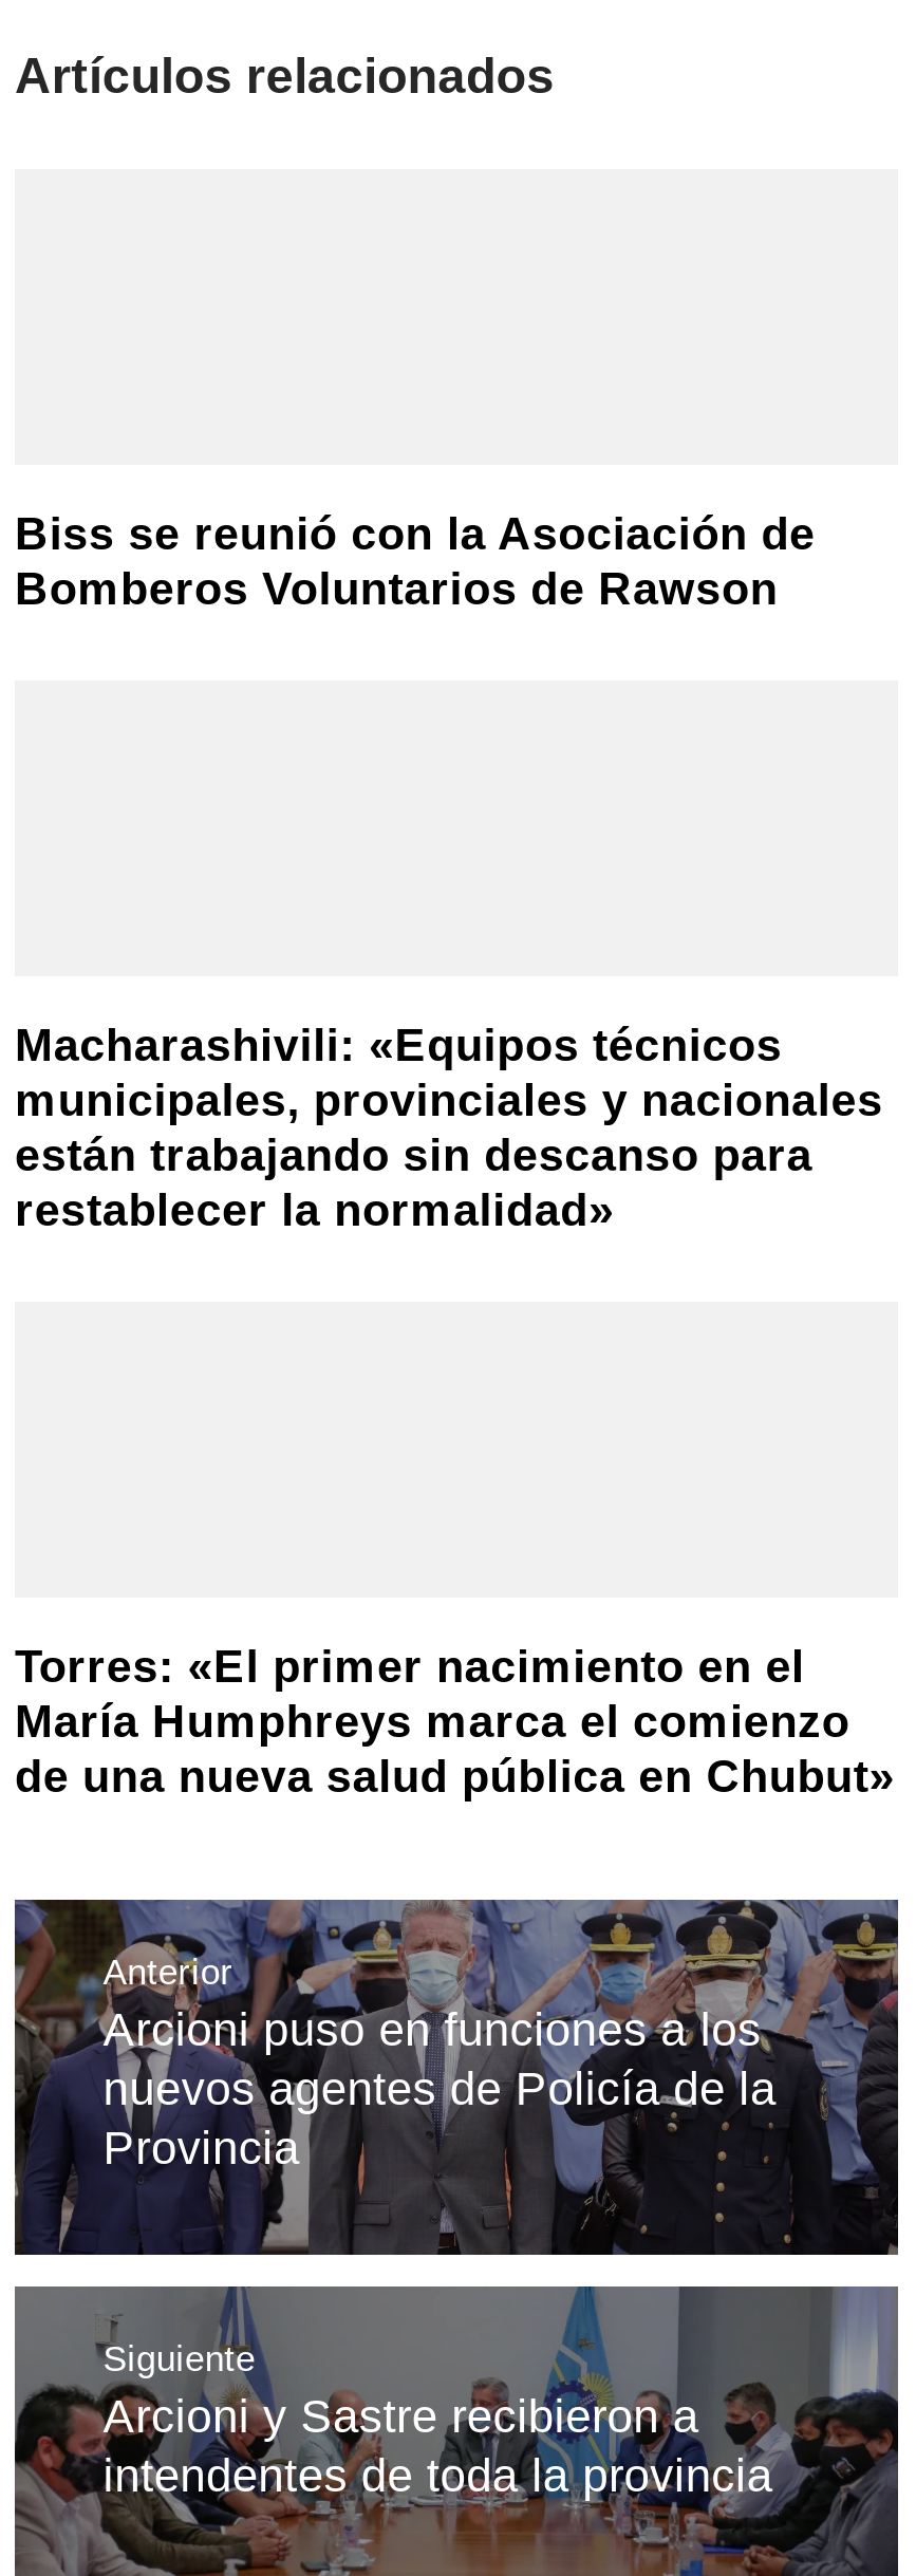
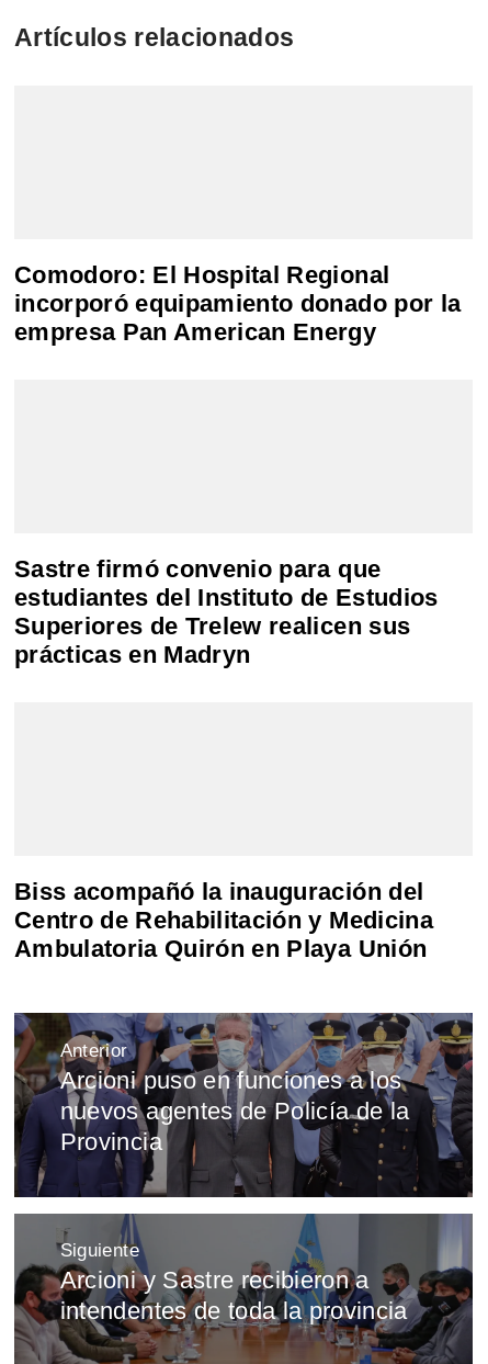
[15,507,815,615] Biss se reunió con la Asociación de | Bomberos Voluntarios de Rawson -> [14,261,461,345] Comodoro: El Hospital Regional | incorporó equipamiento donado por la | empresa Pan American Energy
[15,1018,883,1236] Macharashivili: «Equipos técnicos | municipales, provinciales y nacionales | están trabajando sin descanso para | restablecer la normalidad» -> [14,555,438,668] Sastre firmó convenio para que | estudiantes del Instituto de Estudios | Superiores de Trelew realicen sus | prácticas en Madryn
[15,1639,895,1802] Torres: «El primer nacimiento en el | María Humphreys marca el comienzo | de una nueva salud pública en Chubut» -> [14,878,433,962] Biss acompañó la inauguración del | Centro de Rehabilitación y Medicina | Ambulatoria Quirón en Playa Unión

